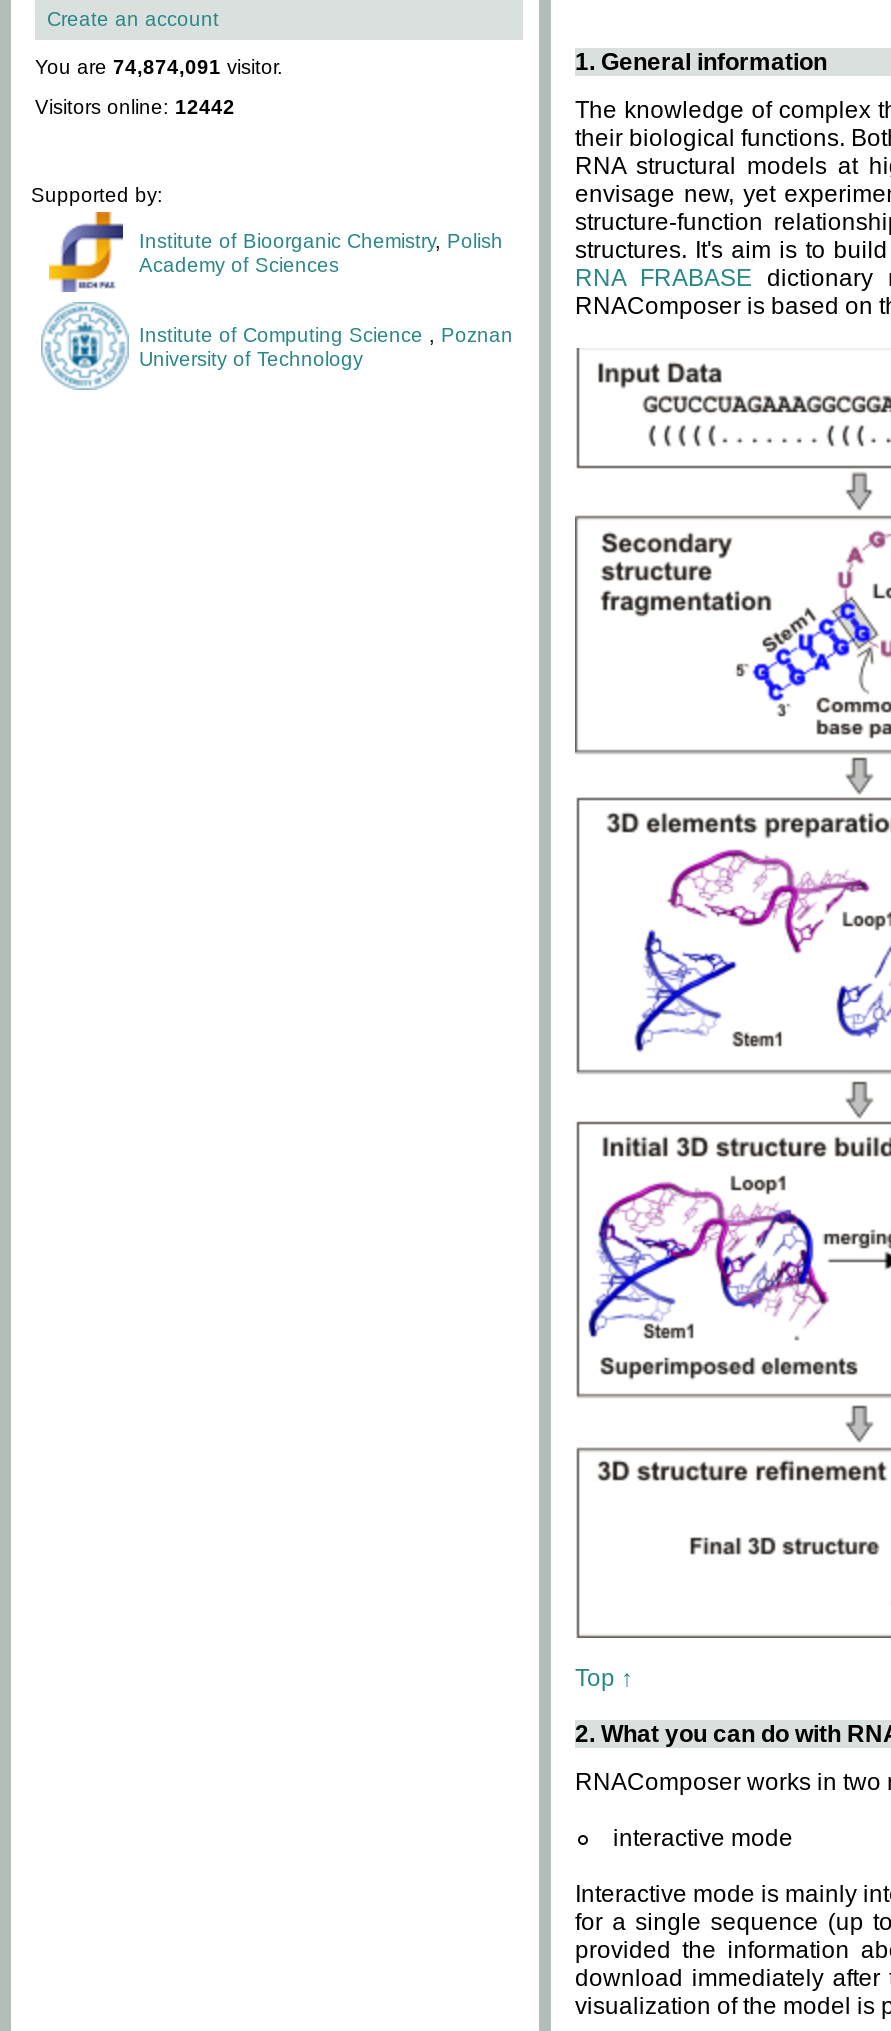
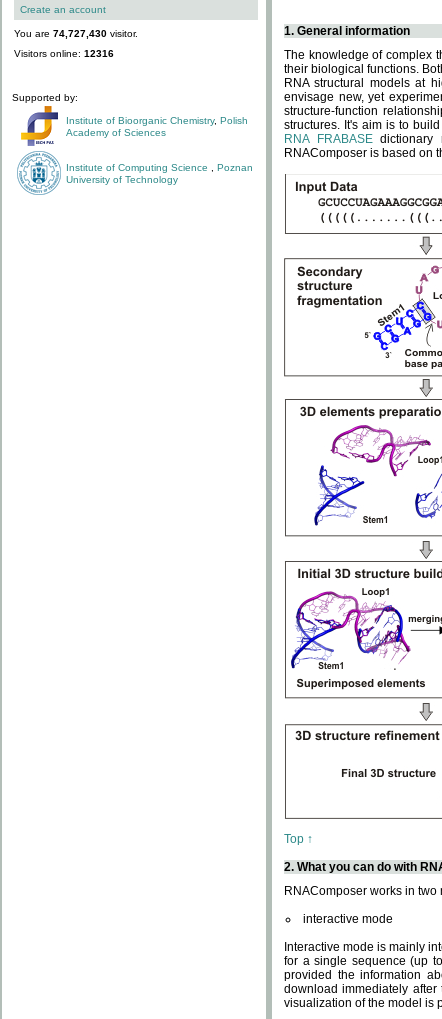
[35,56,283,78] You are 74,874,091 visitor. -> [14,28,138,39] You are 74,727,430 visitor.
[35,96,235,118] Visitors online: 12442 -> [14,48,114,59] Visitors online: 12316

